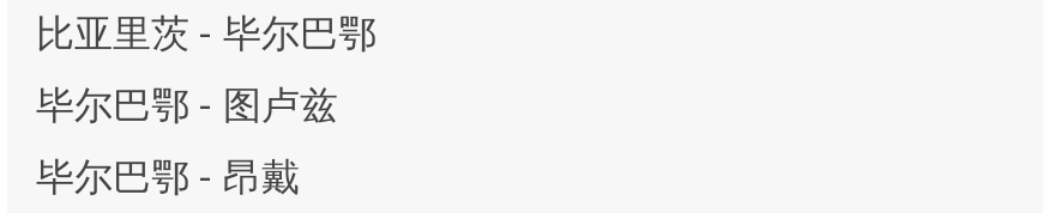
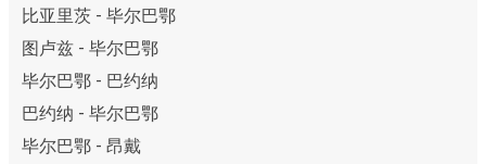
[36,83,338,129] 毕尔巴鄂 - 图卢兹 -> [22,38,158,124] 图卢兹 - 毕尔巴鄂 | 毕尔巴鄂 - 巴约纳 | 巴约纳 - 毕尔巴鄂

